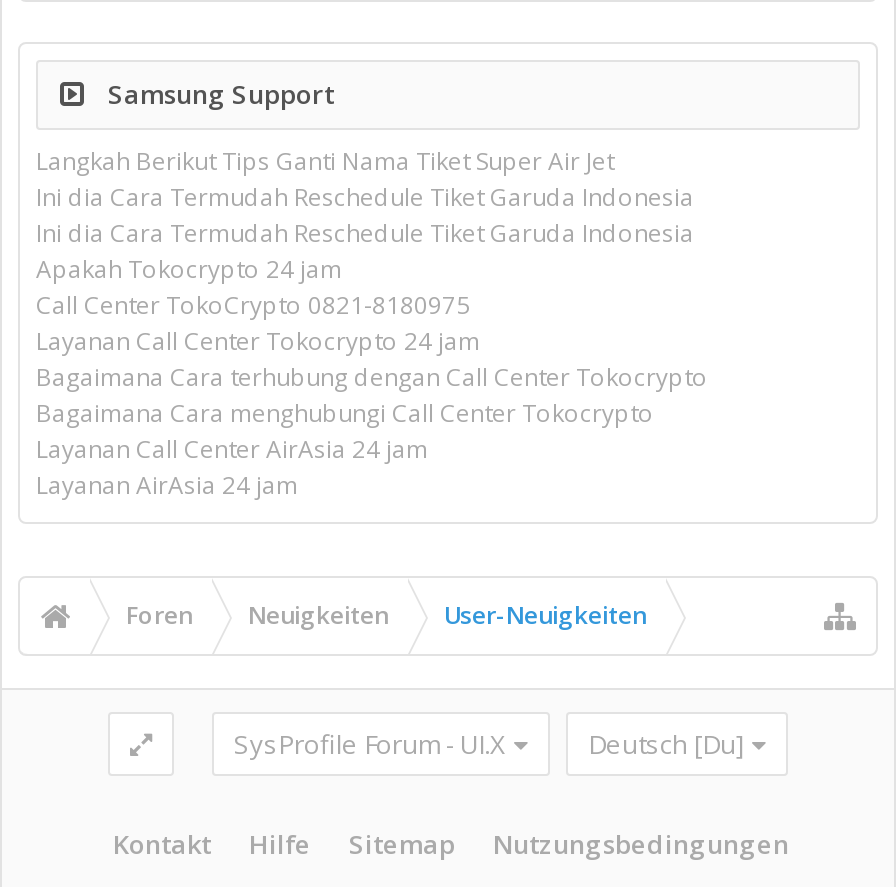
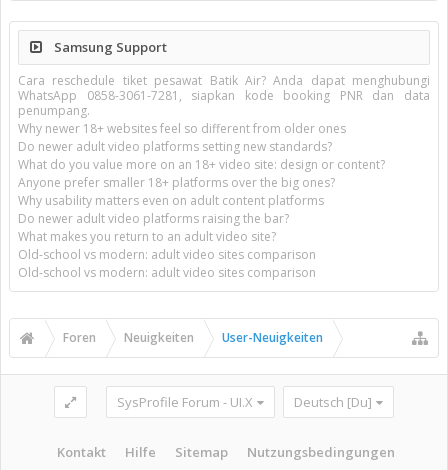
[36,144,708,502] Langkah Berikut Tips Ganti Nama Tiket Super Air Jet | Ini dia Cara Termudah Reschedule Tiket Garuda Indonesia | Ini dia Cara Termudah Reschedule Tiket Garuda Indonesia | Apakah Tokocrypto 24 jam | Call Center TokoCrypto 0821-8180975 | Layanan Call Center Tokocrypto 24 jam | Bagaimana Cara terhubung dengan Call Center Tokocrypto | Bagaimana Cara menghubungi Call Center Tokocrypto | Layanan Call Center AirAsia 24 jam | Layanan AirAsia 24 jam -> [18,72,430,281] Cara reschedule tiket pesawat Batik Air? Anda dapat menghubungi | WhatsApp 0858-3061-7281, siapkan kode booking PNR dan data | penumpang. | Why newer 18+ websites feel so different from older ones | Do newer adult video platforms setting new standards? | What do you value more on an 18+ video site: design or content? | Anyone prefer smaller 18+ platforms over the big ones? | Why usability matters even on adult content platforms | Do newer adult video platforms raising the bar? | What makes you return to an adult video site? | Old-school vs modern: adult video sites comparison | Old-school vs modern: adult video sites comparison

